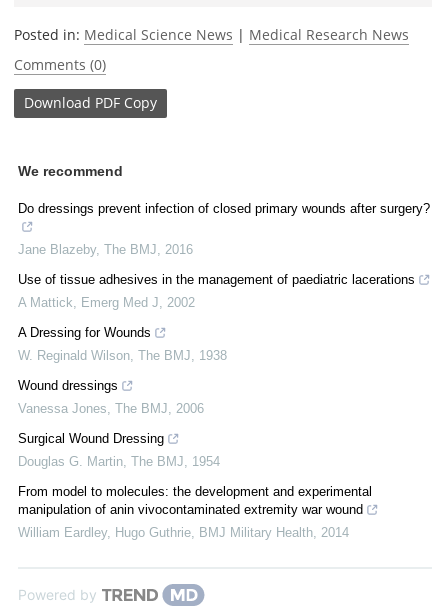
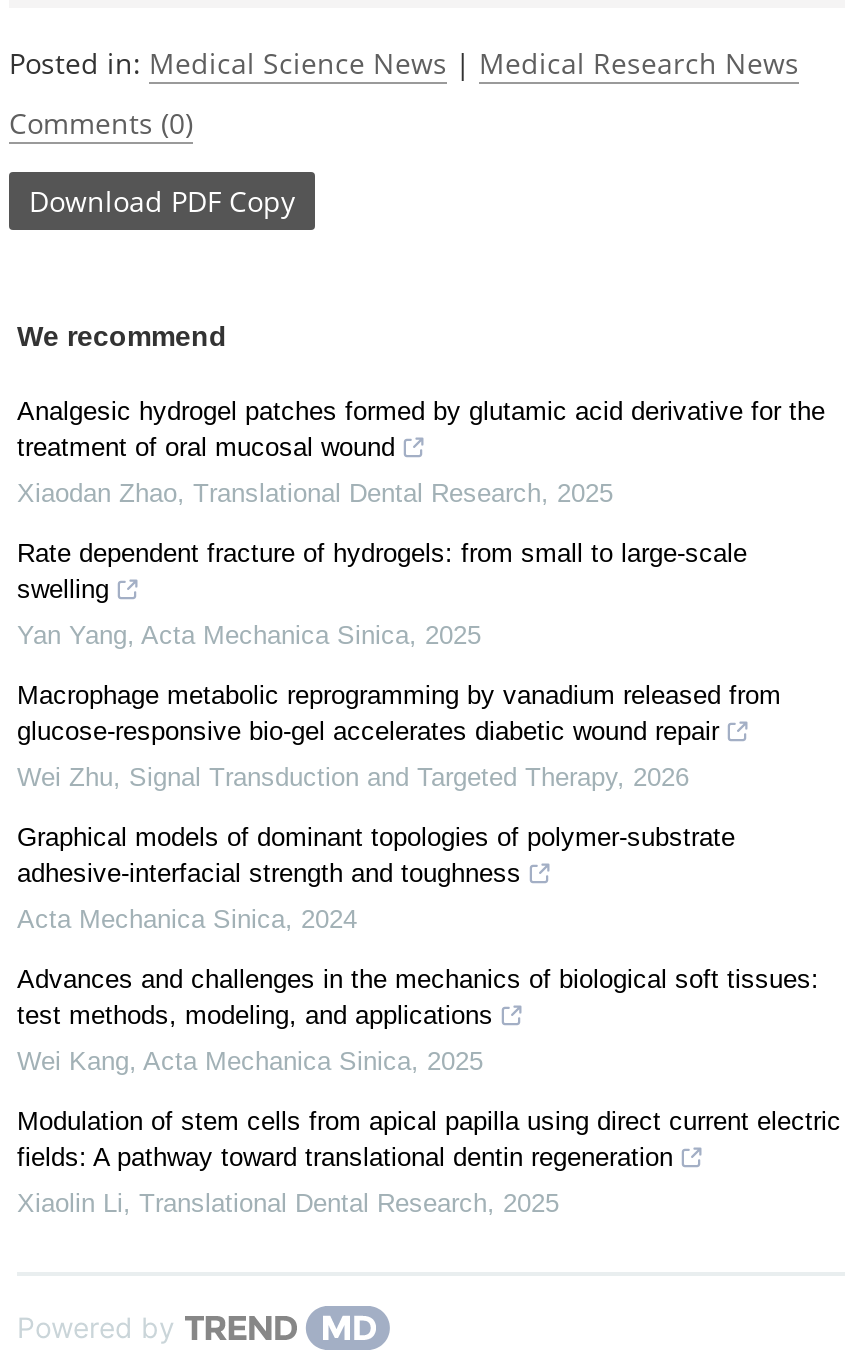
[18,201,430,216] Do dressings prevent infection of closed primary wounds after surgery? -> [17,397,825,463] Analgesic hydrogel patches formed by glutamic acid derivative for the | treatment of oral mucosal wound
[18,242,193,257] Jane Blazeby, The BMJ, 2016 -> [17,479,613,509] Xiaodan Zhao, Translational Dental Research, 2025
[18,272,415,287] Use of tissue adhesives in the management of paediatric lacerations -> [17,539,747,605] Rate dependent fracture of hydrogels: from small to large-scale | swelling
[18,295,195,310] A Mattick, Emerg Med J, 2002 -> [17,621,481,651] Yan Yang, Acta Mechanica Sinica, 2025
[18,325,151,340] A Dressing for Wounds -> [17,681,781,747] Macrophage metabolic reprogramming by vanadium released from | glucose-responsive bio-gel accelerates diabetic wound repair
[18,348,227,363] W. Reginald Wilson, The BMJ, 1938 -> [17,763,689,793] Wei Zhu, Signal Transduction and Targeted Therapy, 2026
[18,378,118,393] Wound dressings -> [17,823,735,889] Graphical models of dominant topologies of polymer-substrate | adhesive-interfacial strength and toughness
[18,401,204,416] Vanessa Jones, The BMJ, 2006 -> [17,905,357,935] Acta Mechanica Sinica, 2024
[18,431,164,446] Surgical Wound Dressing -> [17,965,819,1031] Advances and challenges in the mechanics of biological soft tissues: | test methods, modeling, and applications
[18,454,220,469] Douglas G. Martin, The BMJ, 1954 -> [17,1047,483,1077] Wei Kang, Acta Mechanica Sinica, 2025
[18,484,372,517] From model to molecules: the development and experimental | manipulation of anin vivocontaminated extremity war wound -> [17,1107,841,1173] Modulation of stem cells from apical papilla using direct current electric | fields: A pathway toward translational dentin regeneration
[18,525,349,540] William Eardley, Hugo Guthrie, BMJ Military Health, 2014 -> [17,1189,559,1219] Xiaolin Li, Translational Dental Research, 2025

